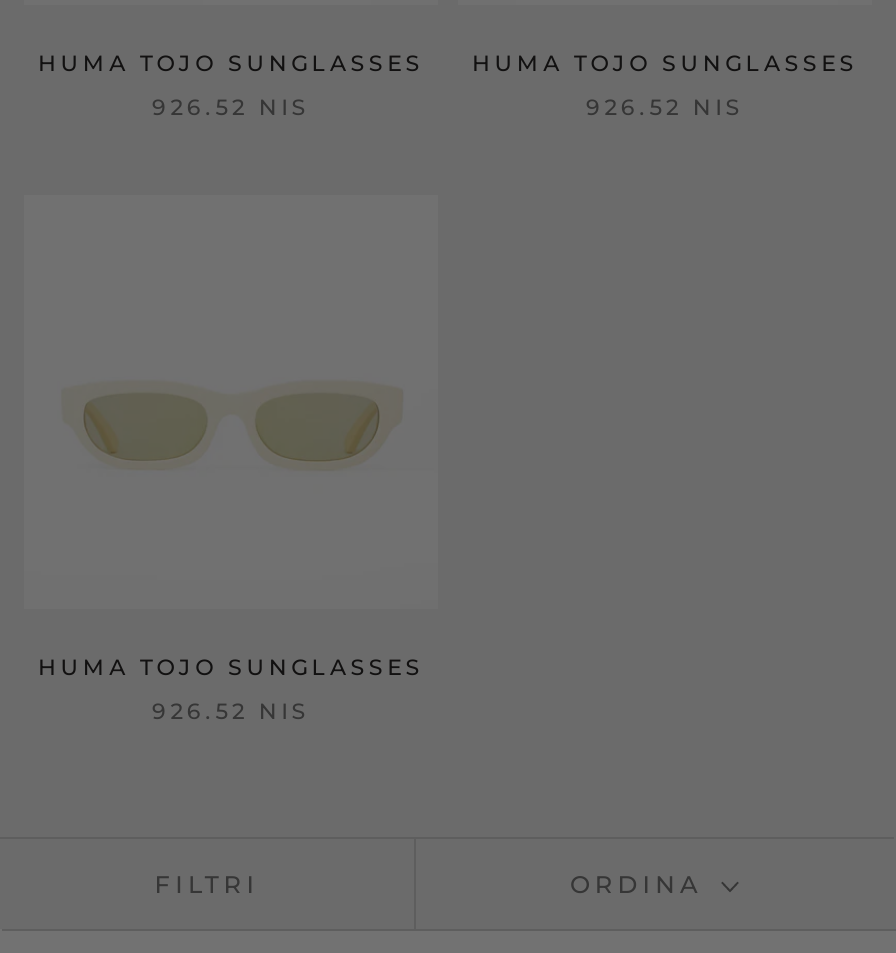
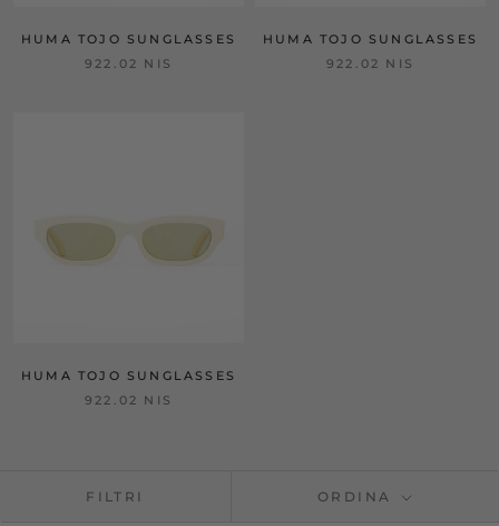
[152,94,310,122] 926.52 NIS -> [85,55,173,71] 922.02 NIS
[586,94,744,122] 926.52 NIS -> [326,55,414,71] 922.02 NIS
[152,698,310,726] 926.52 NIS -> [85,392,173,408] 922.02 NIS

